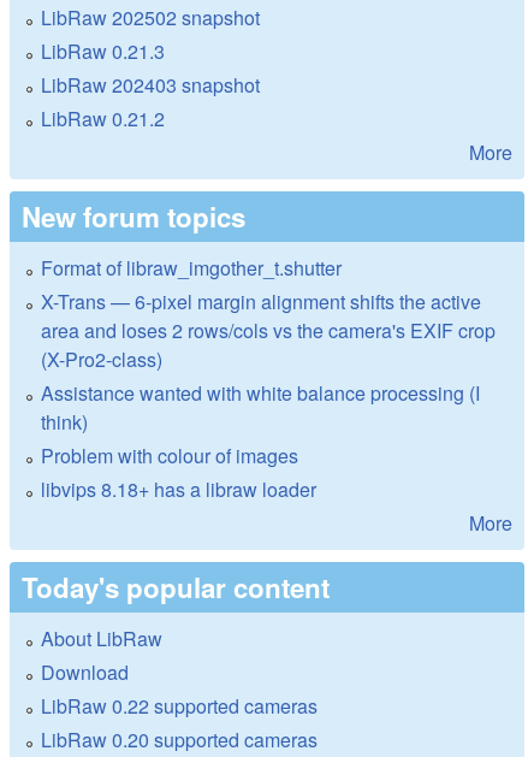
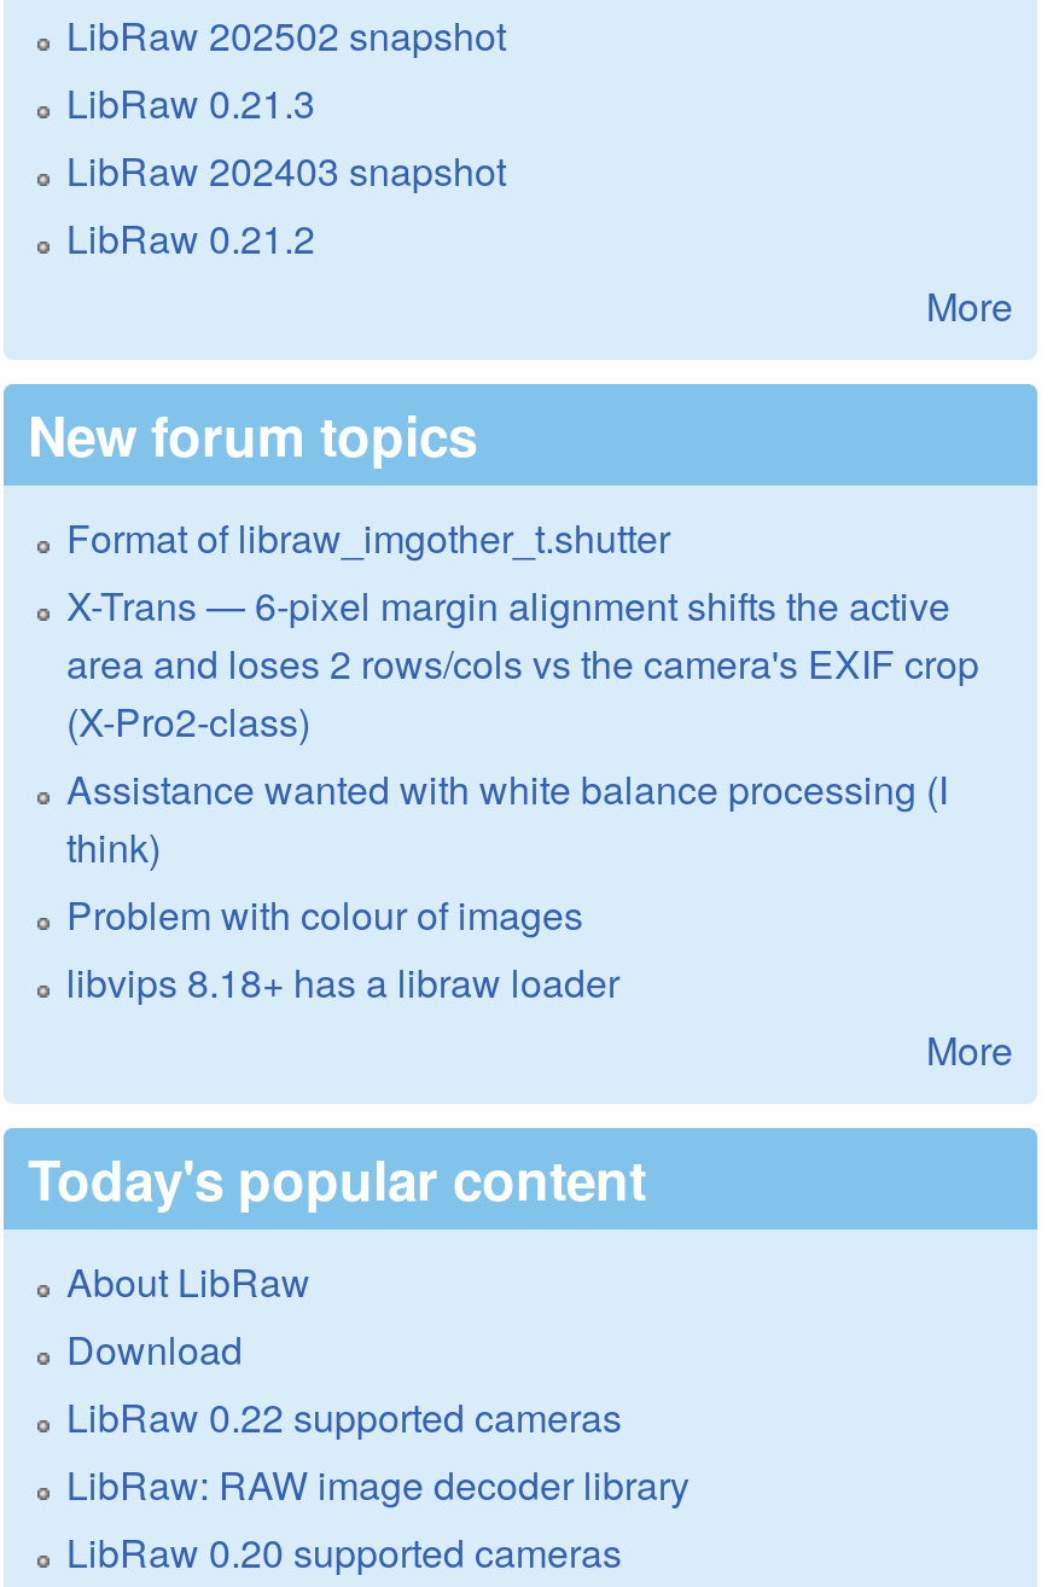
none -> [66,1457,689,1513] LibRaw: RAW image decoder library

